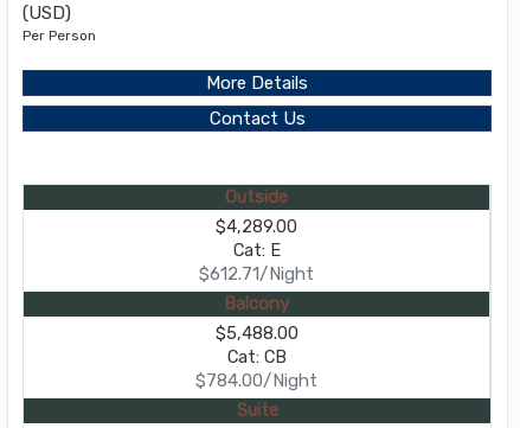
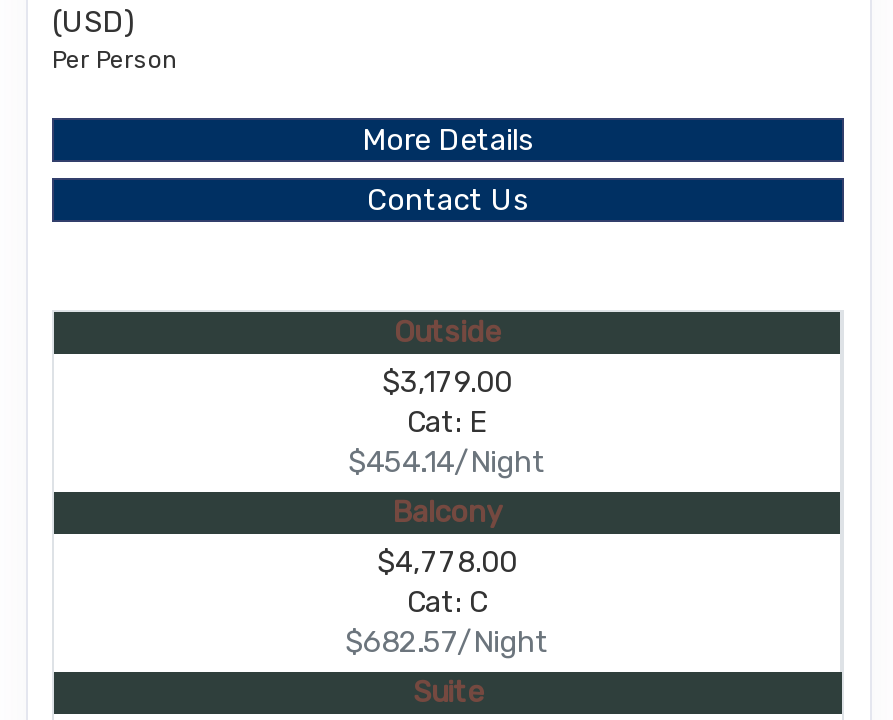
[216,216,297,237] $4,289.00 -> [382,364,512,400] $3,179.00
[199,263,314,285] $612.71/Night -> [348,444,546,480] $454.14/Night
[195,323,317,391] $5,488.00 | Cat: CB | $784.00/Night -> [345,544,549,660] $4,778.00 | Cat: C | $682.57/Night

